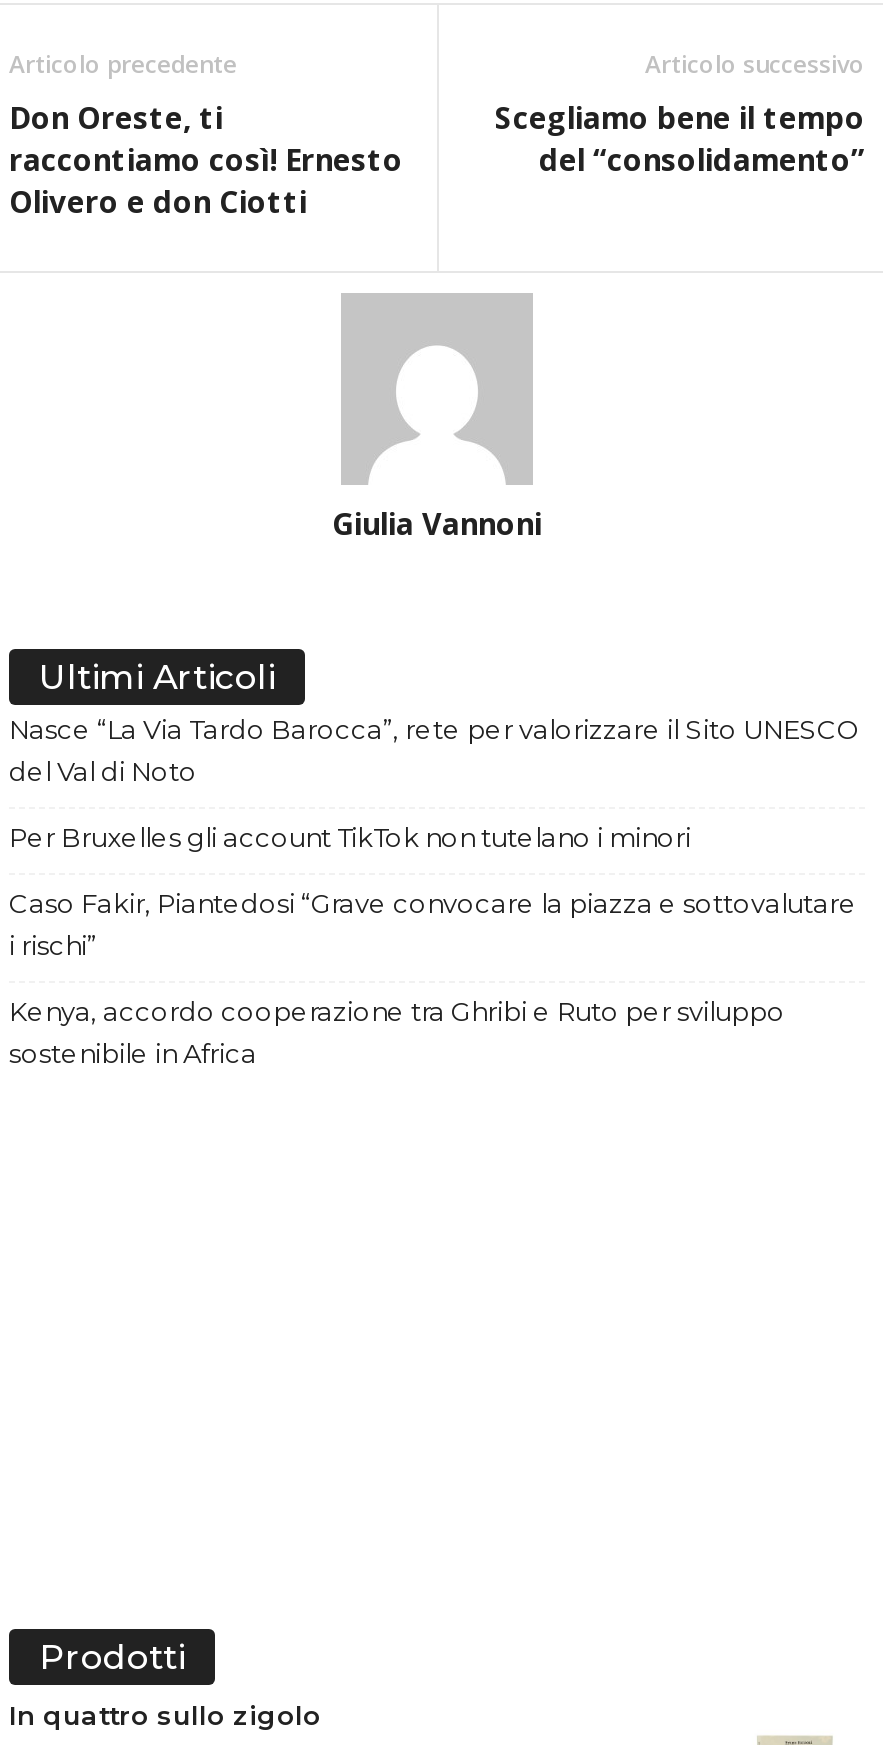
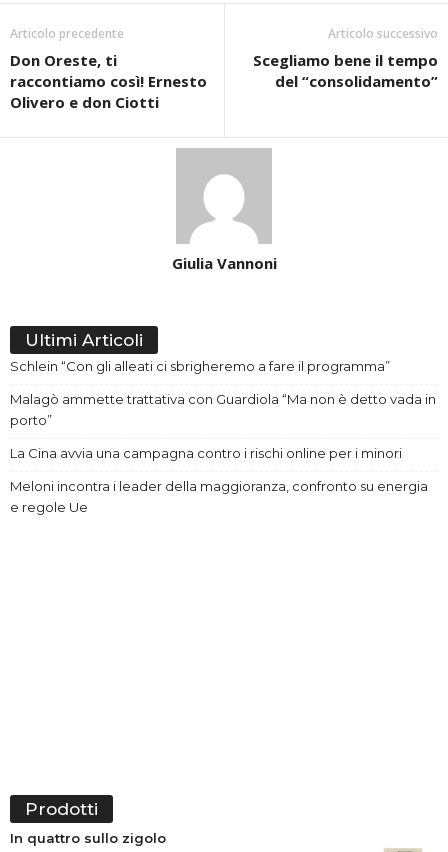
[9,714,861,788] Nasce “La Via Tardo Barocca”, rete per valorizzare il Sito UNESCO | del Val di Noto -> [10,357,390,373] Schlein “Con gli alleati ci sbrigheremo a fare il programma”
[9,822,691,854] Per Bruxelles gli account TikTok non tutelano i minori -> [10,390,436,427] Malagò ammette trattativa con Guardiola “Ma non è detto vada in | porto”
[9,888,857,962] Caso Fakir, Piantedosi “Grave convocare la piazza e sottovalutare | i rischi” -> [10,444,402,460] La Cina avvia una campagna contro i rischi online per i minori
[9,996,785,1070] Kenya, accordo cooperazione tra Ghribi e Ruto per sviluppo | sostenibile in Africa -> [10,477,428,514] Meloni incontra i leader della maggioranza, confronto su energia | e regole Ue

